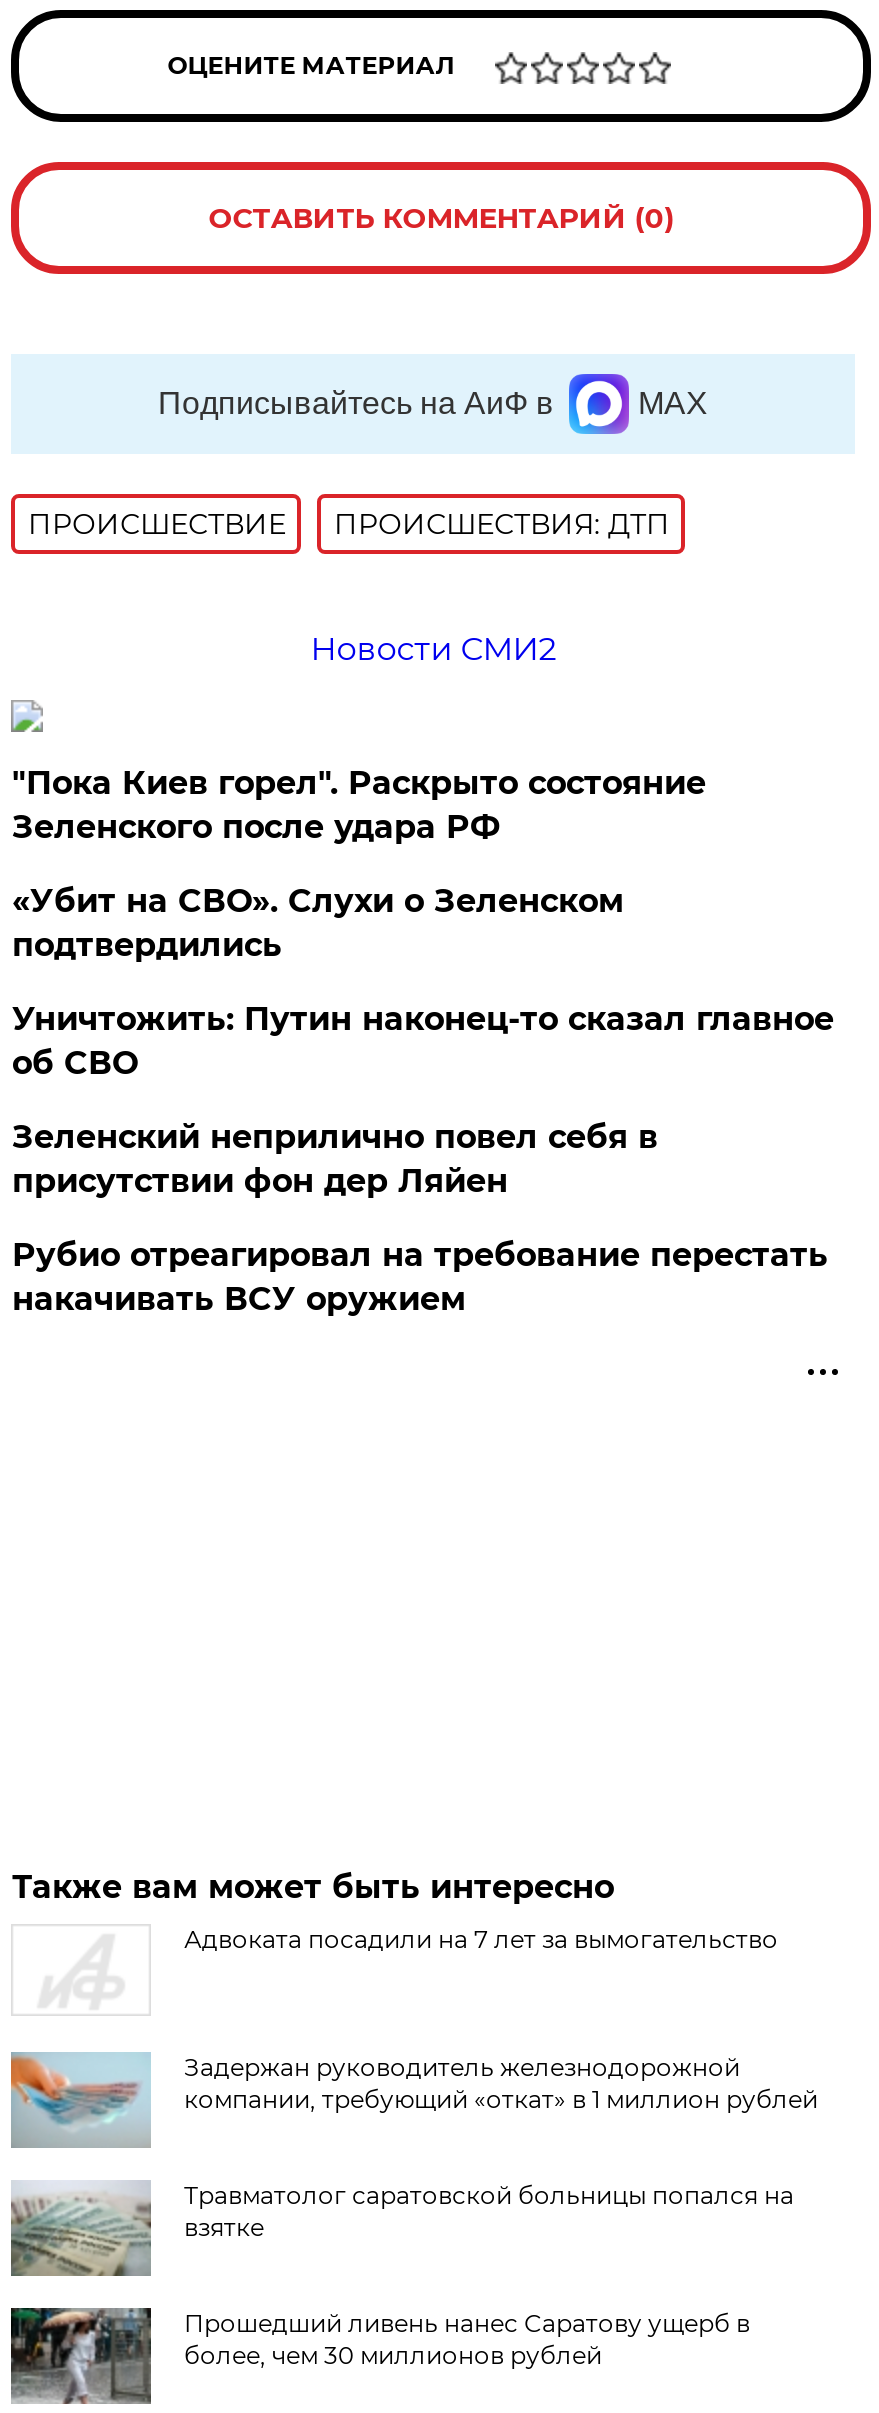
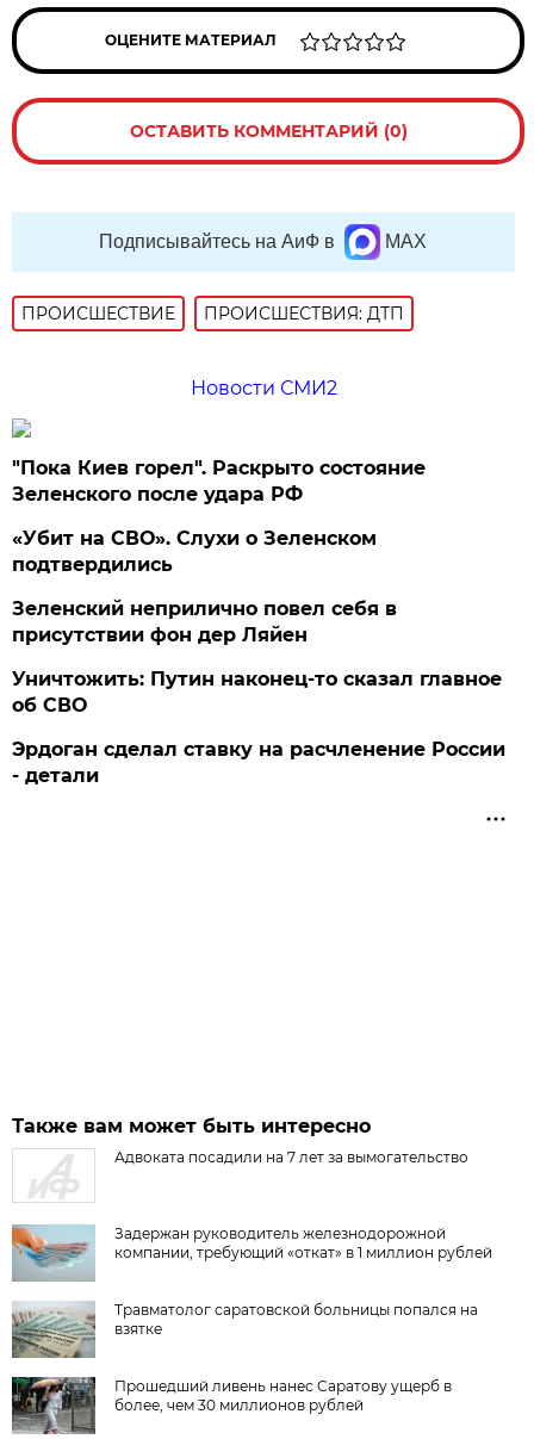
moved [12,1000,834,1082] -> [12,668,502,717]: Уничтожить: Путин наконец-то сказал главное | об СВО
moved [12,1118,658,1200] -> [12,597,397,646]: Зеленский неприлично повел cебя в | присутствии фон дер Ляйен
[12,1236,828,1318] Рубио отреагировал на требование перестать | накачивать ВСУ оружием -> [12,738,506,787] Эрдоган сделал ставку на расчленение России | - детали

